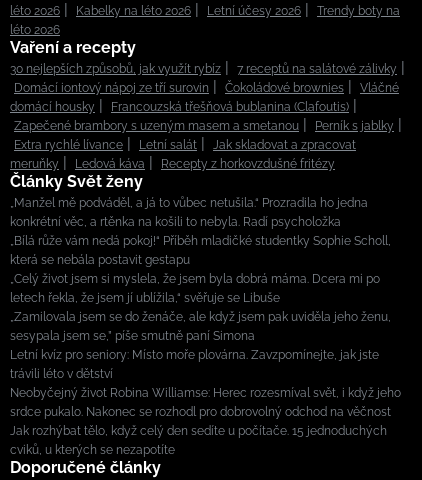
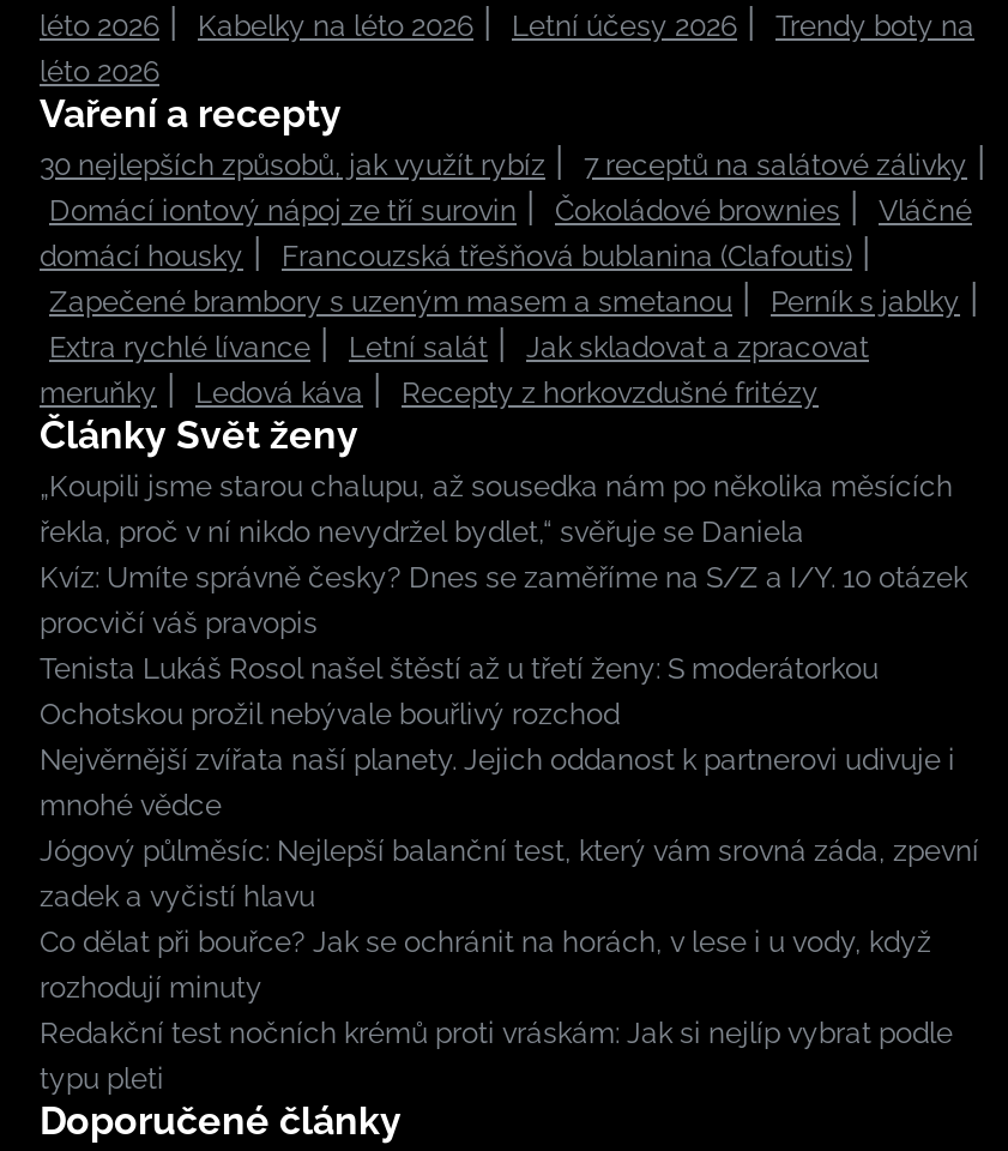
[10,196,401,457] „Manžel mě podváděl, a já to vůbec netušila.“ Prozradila ho jedna | konkrétní věc, a rtěnka na košili to nebyla. Radí psycholožka | „Bílá růže vám nedá pokoj!“ Příběh mladičké studentky Sophie Scholl, | která se nebála postavit gestapu | „Celý život jsem si myslela, že jsem byla dobrá máma. Dcera mi po | letech řekla, že jsem jí ublížila,“ svěřuje se Libuše | „Zamilovala jsem se do ženáče, ale když jsem pak uviděla jeho ženu, | sesypala jsem se,” píše smutně paní Simona | Letní kvíz pro seniory: Místo moře plovárna. Zavzpomínejte, jak jste | trávili léto v dětství | Neobyčejný život Robina Williamse: Herec rozesmíval svět, i když jeho | srdce pukalo. Nakonec se rozhodl pro dobrovolný odchod na věčnost | Jak rozhýbat tělo, když celý den sedíte u počítače. 15 jednoduchých | cviků, u kterých se nezapotíte -> [40,470,979,1096] „Koupili jsme starou chalupu, až sousedka nám po několika měsících | řekla, proč v ní nikdo nevydržel bydlet,“ svěřuje se Daniela | Kvíz: Umíte správně česky? Dnes se zaměříme na S/Z a I/Y. 10 otázek | procvičí váš pravopis | Tenista Lukáš Rosol našel štěstí až u třetí ženy: S moderátorkou | Ochotskou prožil nebývale bouřlivý rozchod | Nejvěrnější zvířata naší planety. Jejich oddanost k partnerovi udivuje i | mnohé vědce | Jógový půlměsíc: Nejlepší balanční test, který vám srovná záda, zpevní | zadek a vyčistí hlavu | Co dělat při bouřce? Jak se ochránit na horách, v lese i u vody, když | rozhodují minuty | Redakční test nočních krémů proti vráskám: Jak si nejlíp vybrat podle | typu pleti

